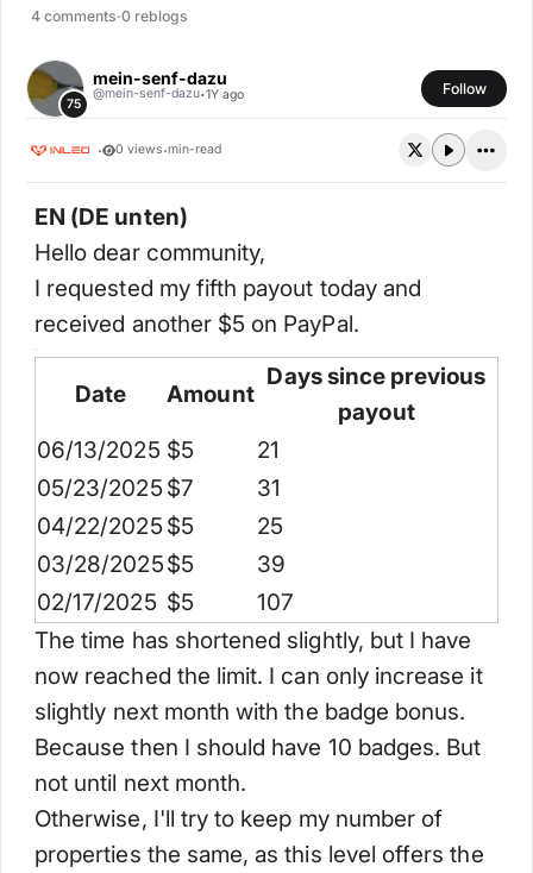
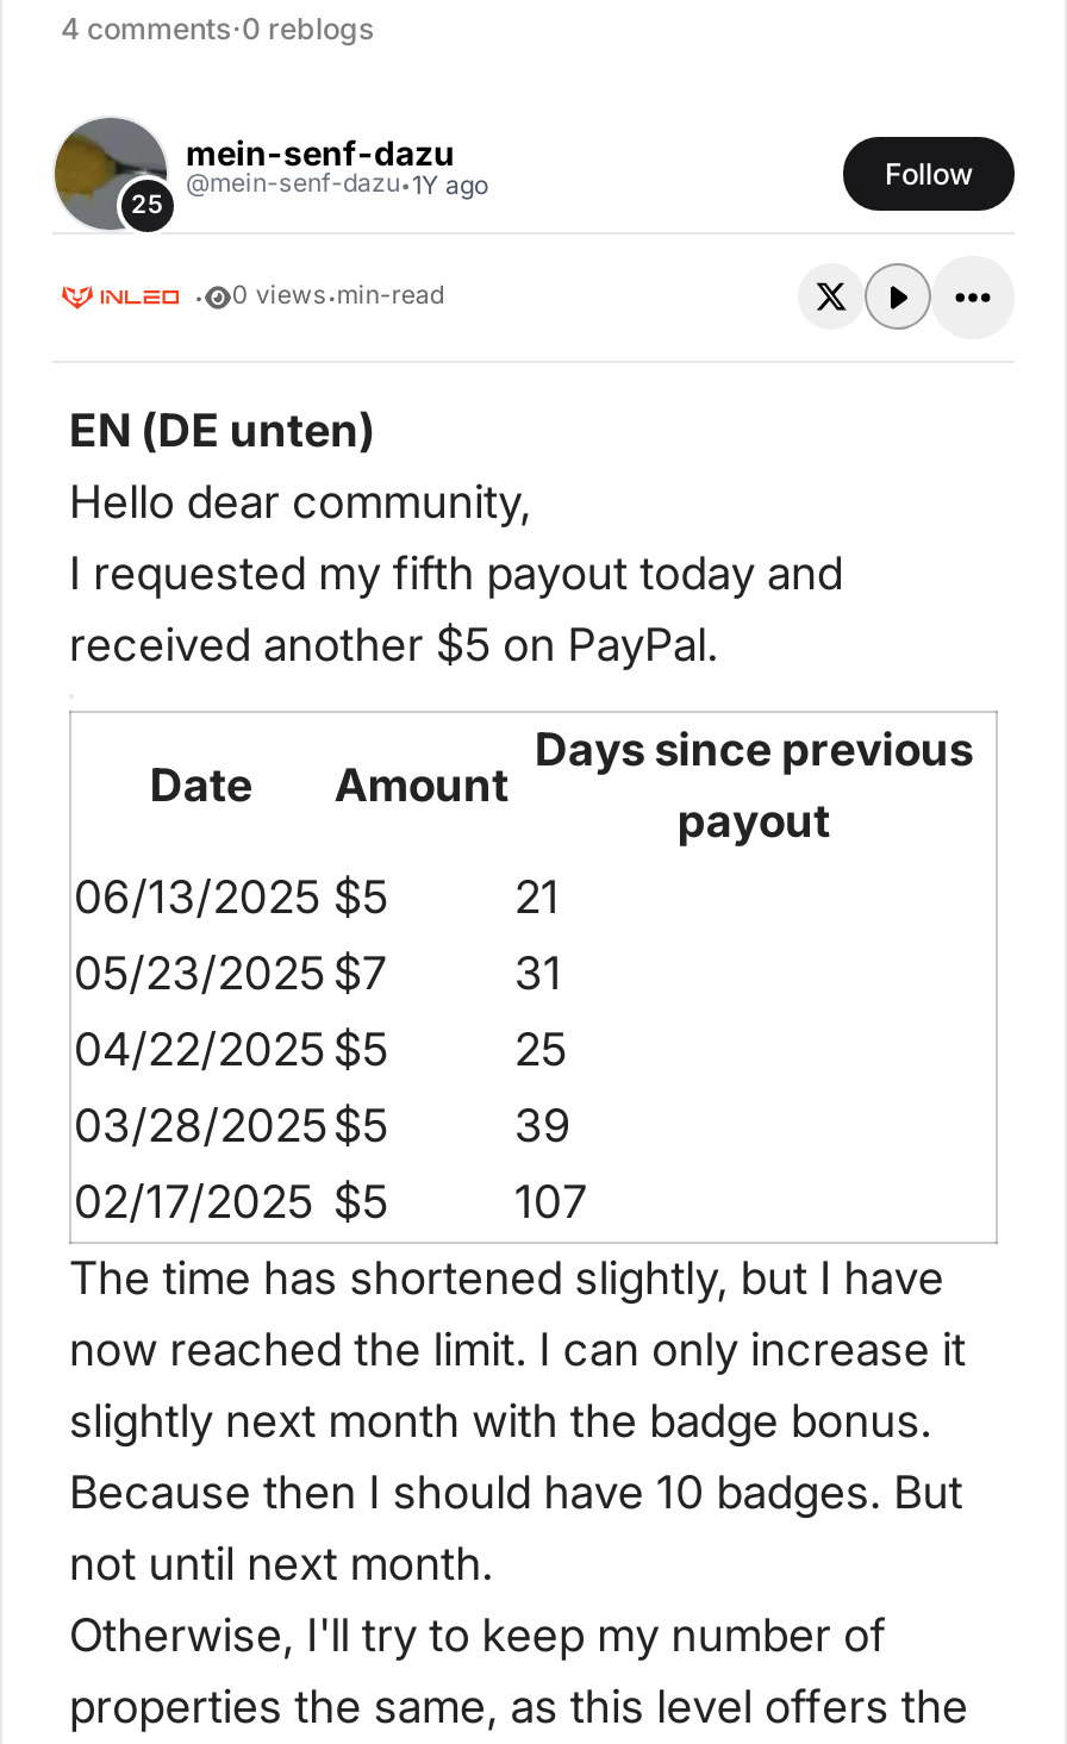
[66,84,244,112] 75 @mein-senf-dazu·1Y ago -> [131,165,488,220] 25 @mein-senf-dazu·1Y ago

